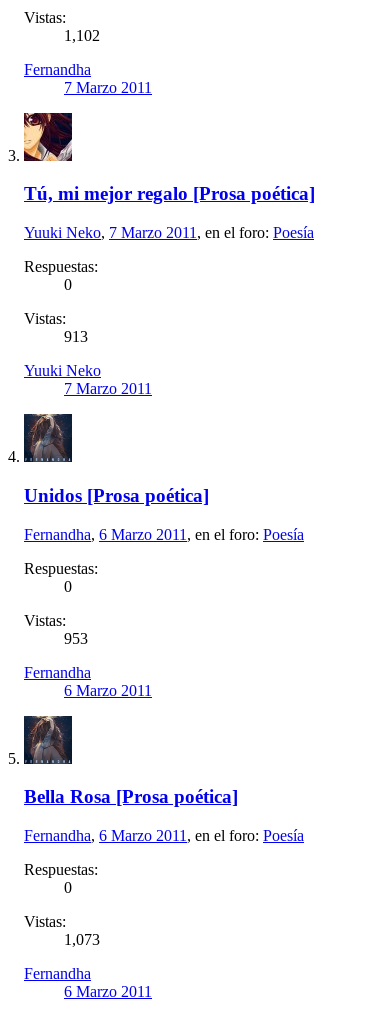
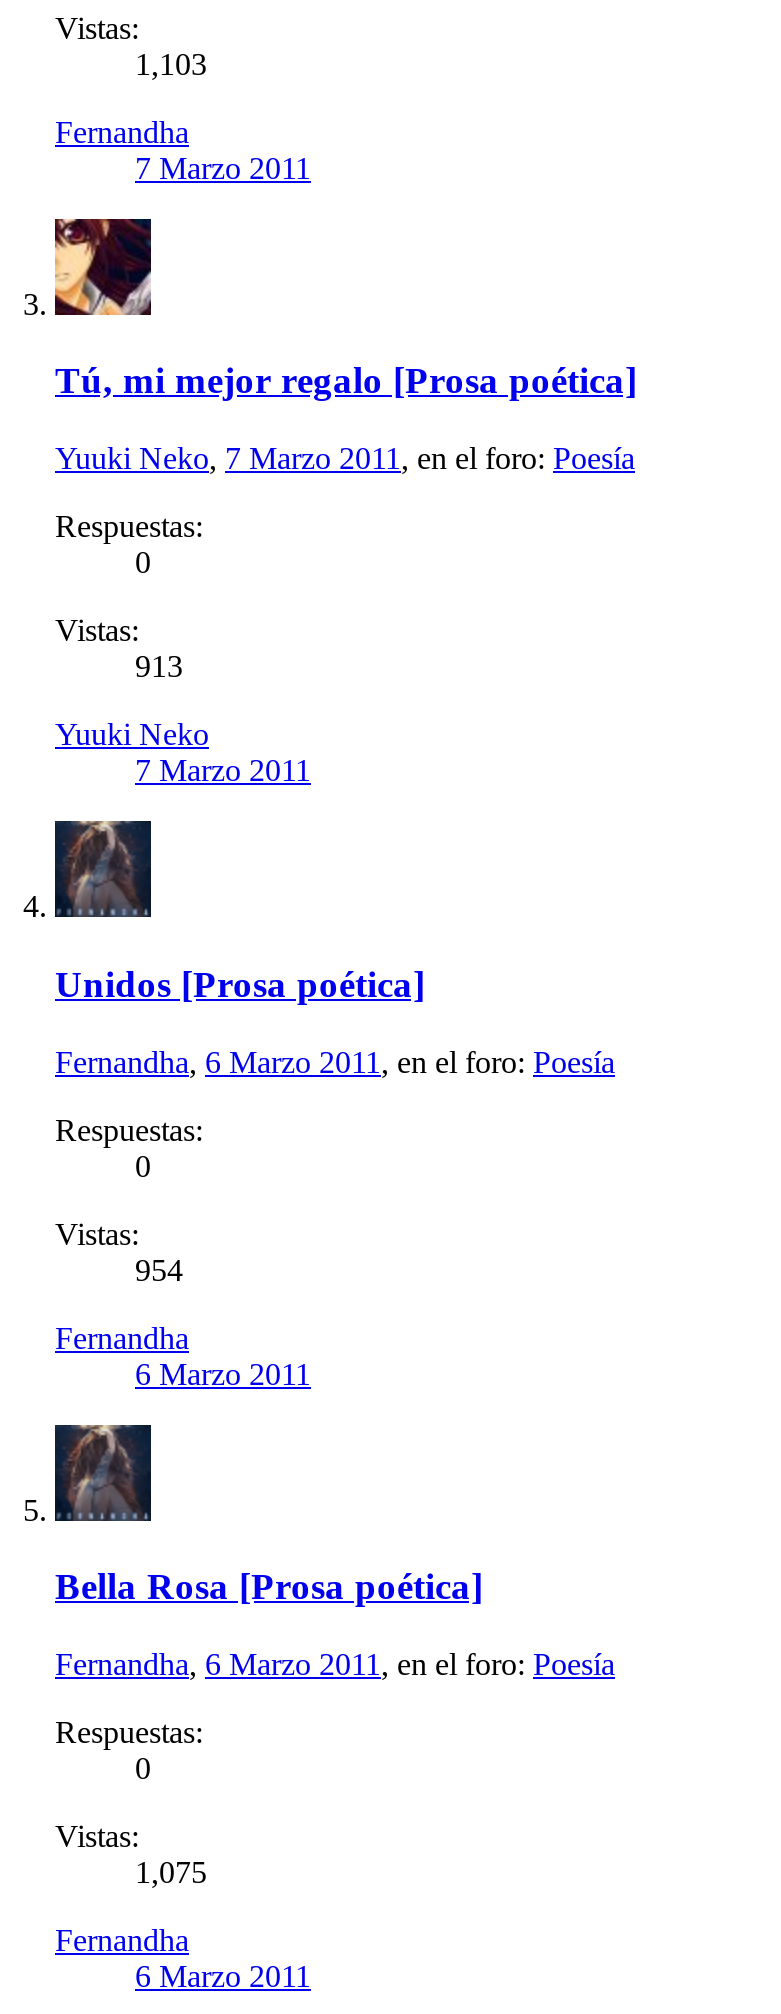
[64,27,100,44] 1,102 -> [135,46,207,80] 1,103
[64,630,88,647] 953 -> [135,1252,183,1286] 954
[64,931,100,948] 1,073 -> [135,1855,207,1889] 1,075

